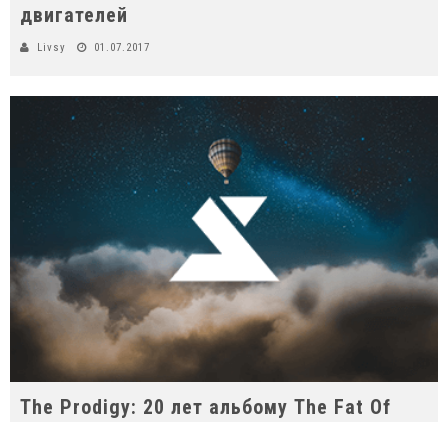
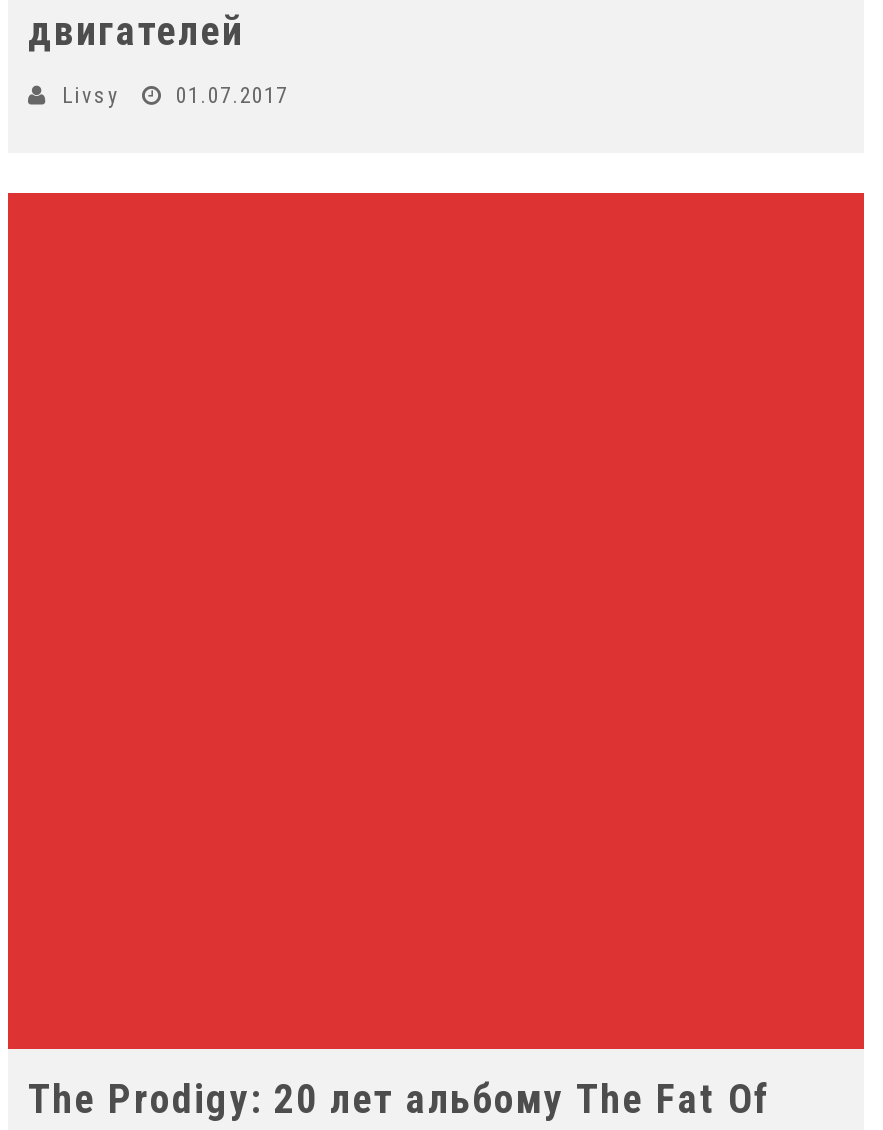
[9,95,439,383] [image] -> none

